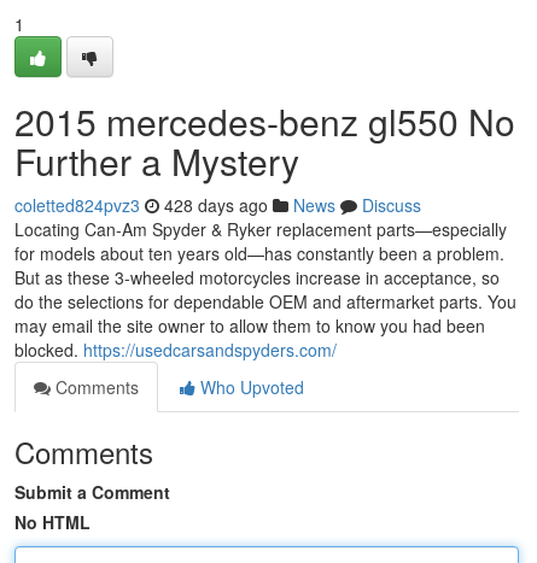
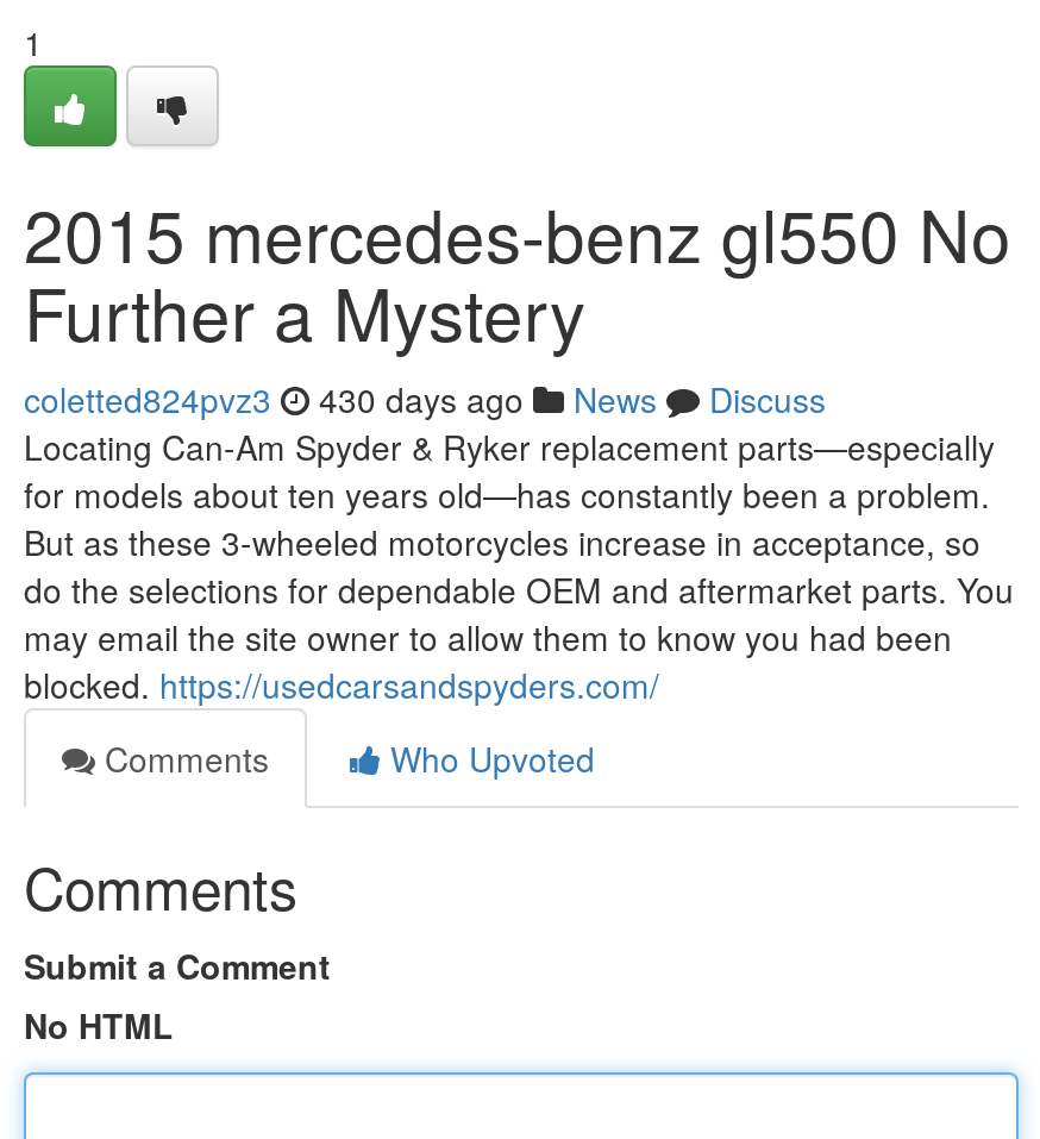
[14,193,421,217] coletted824pvz3 428 days ago News Discuss -> [24,375,826,423] coletted824pvz3 430 days ago News Discuss

